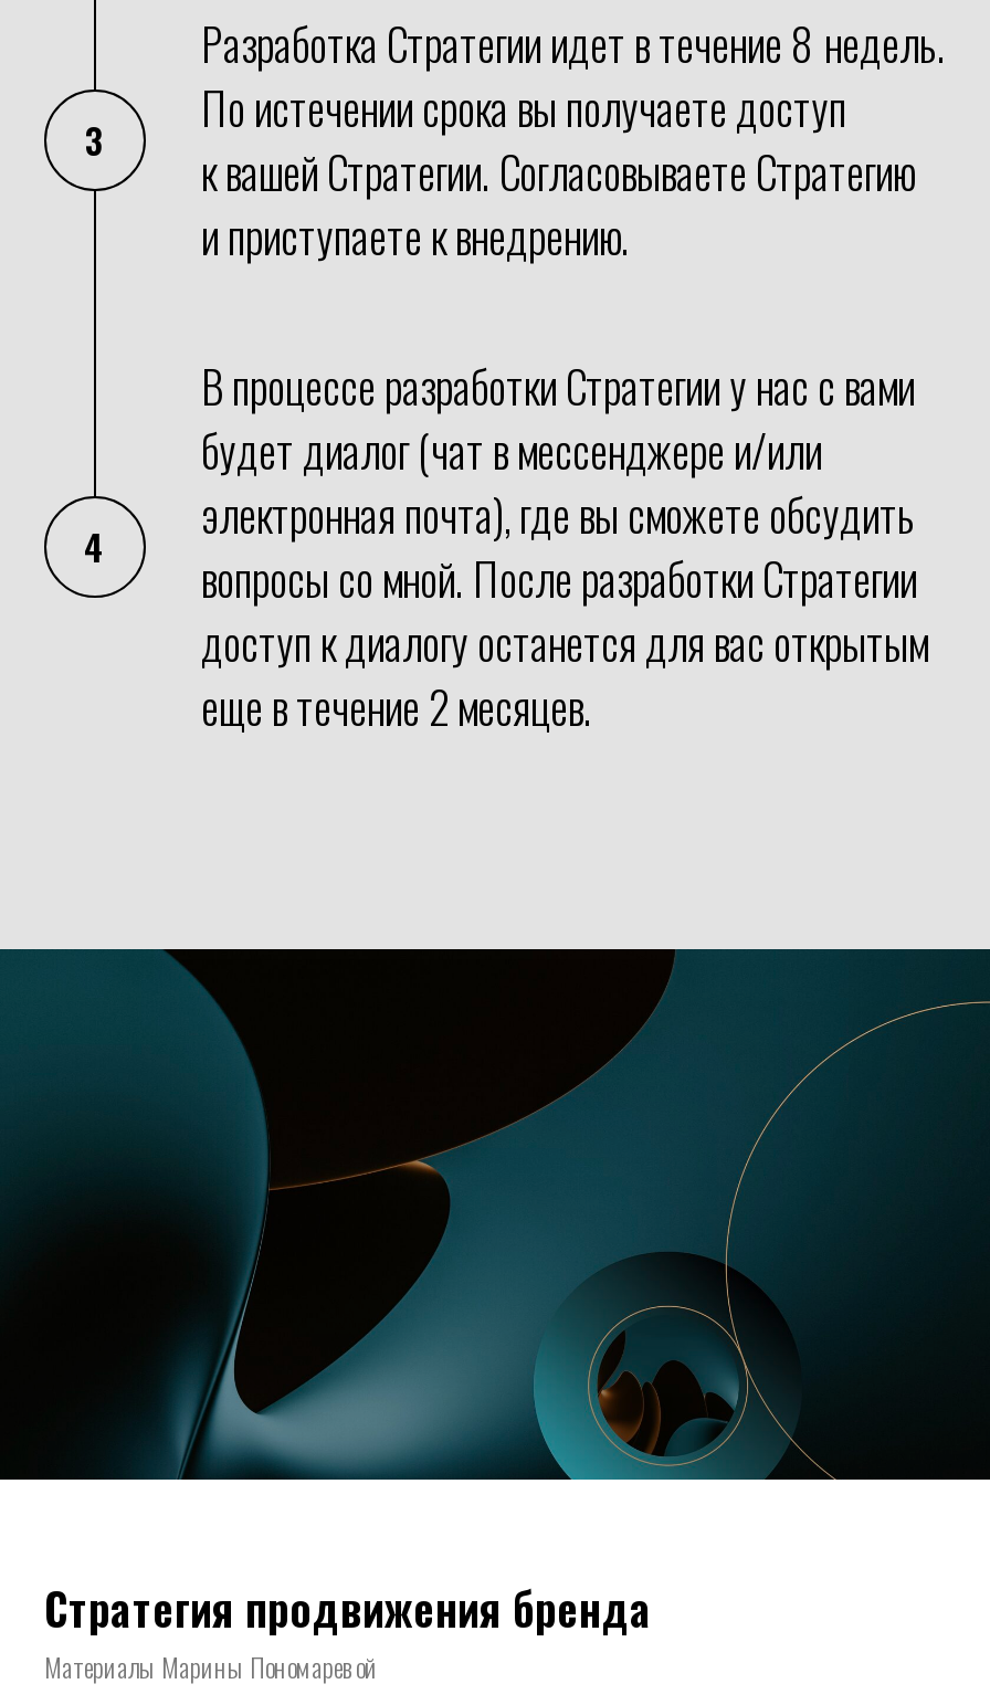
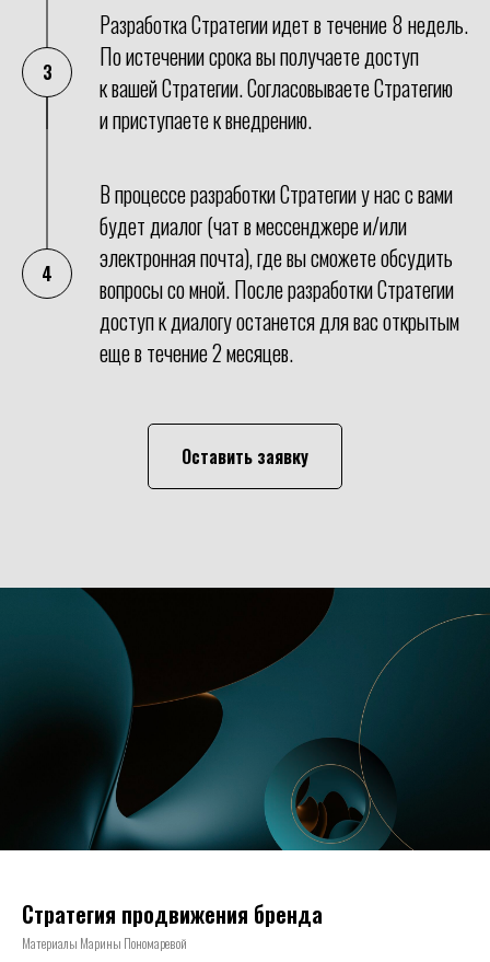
none -> [182,443,308,469] Оставить заявку

